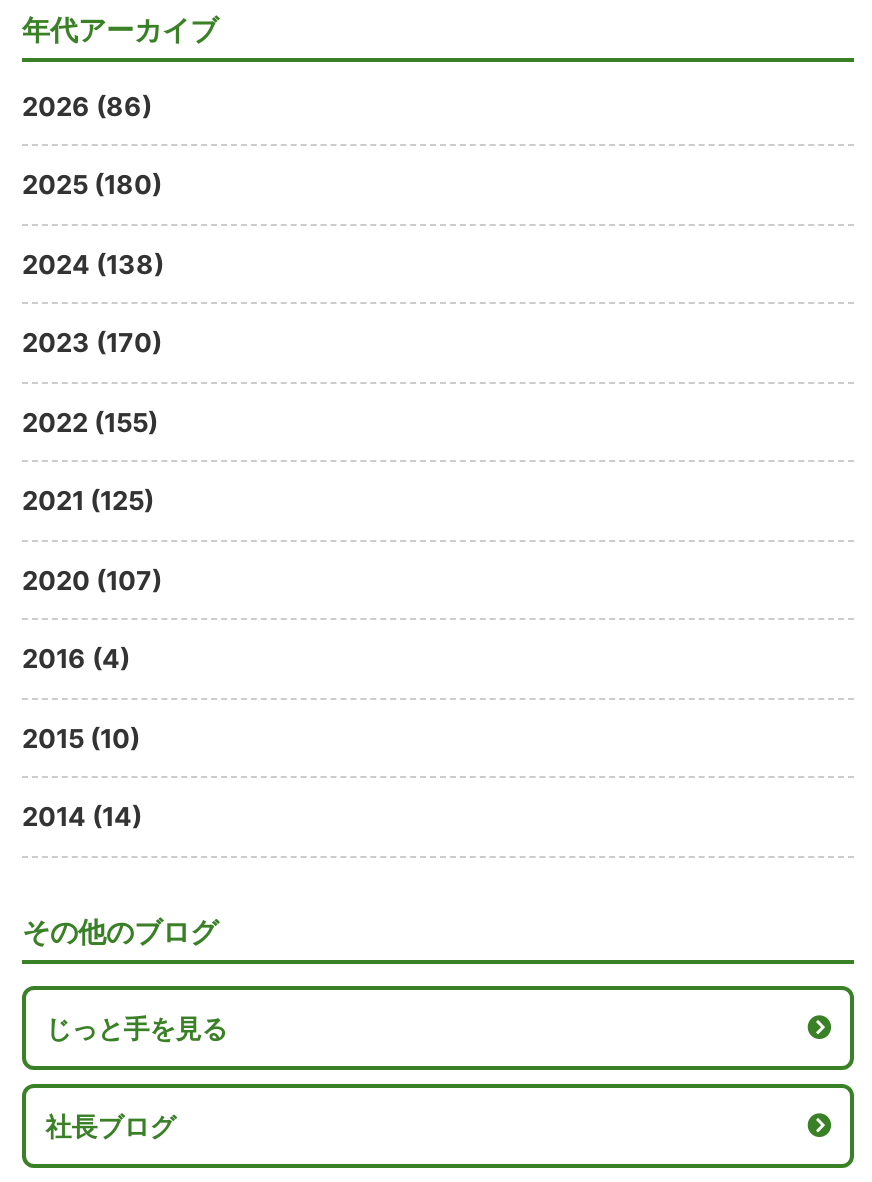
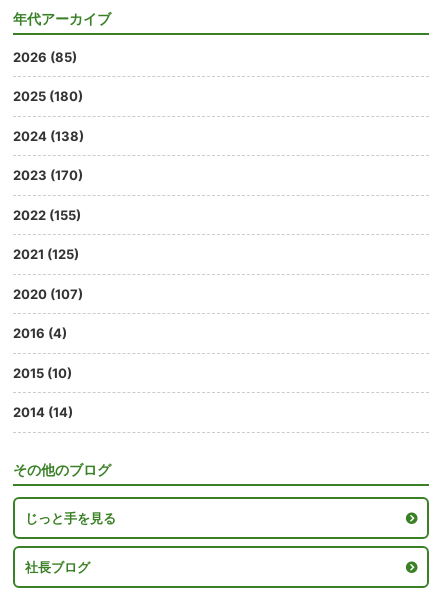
[22,89,152,121] 2026 (86) -> [13,48,77,64] 2026 (85)

